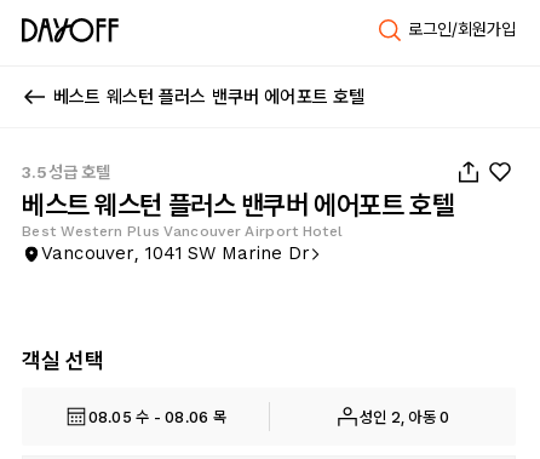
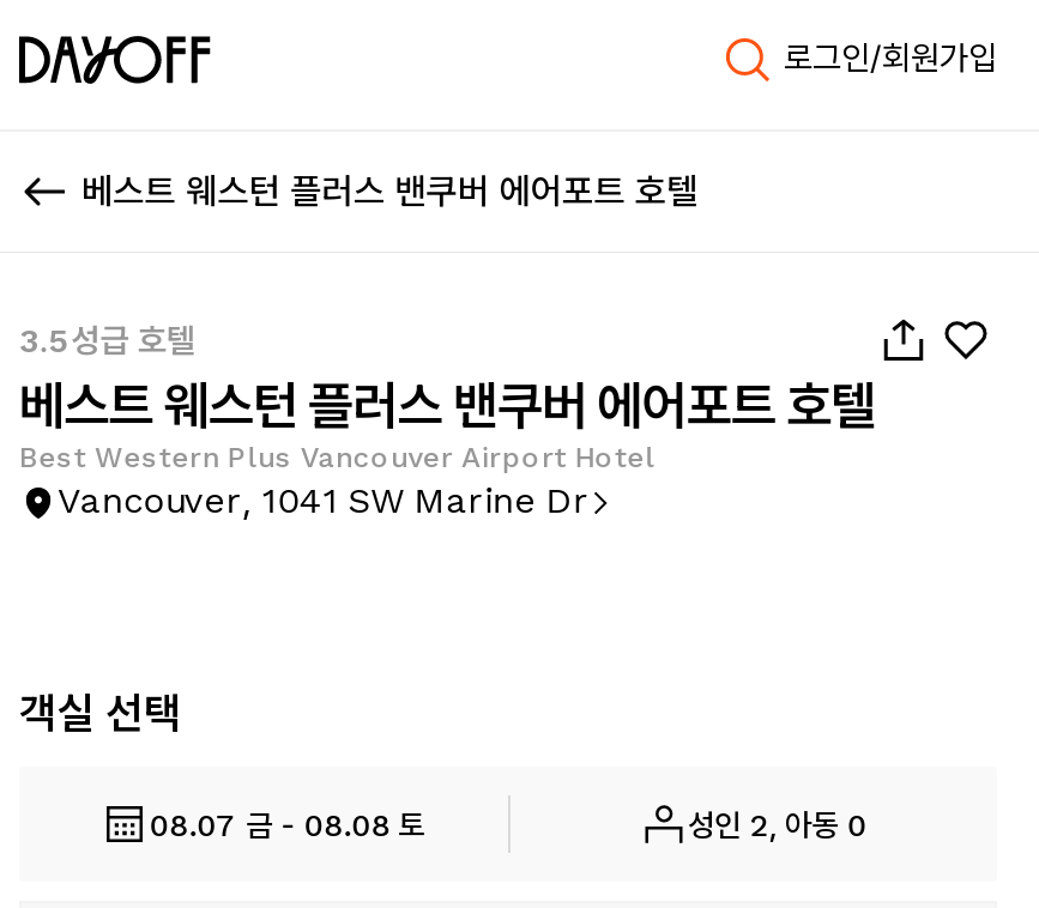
[88,408,226,426] 08.05 수 - 08.06 목 -> [149,806,425,842] 08.07 금 - 08.08 토

